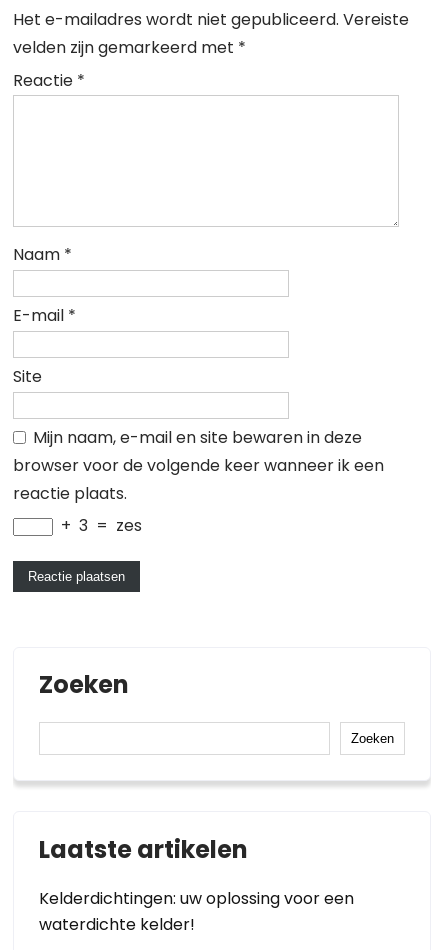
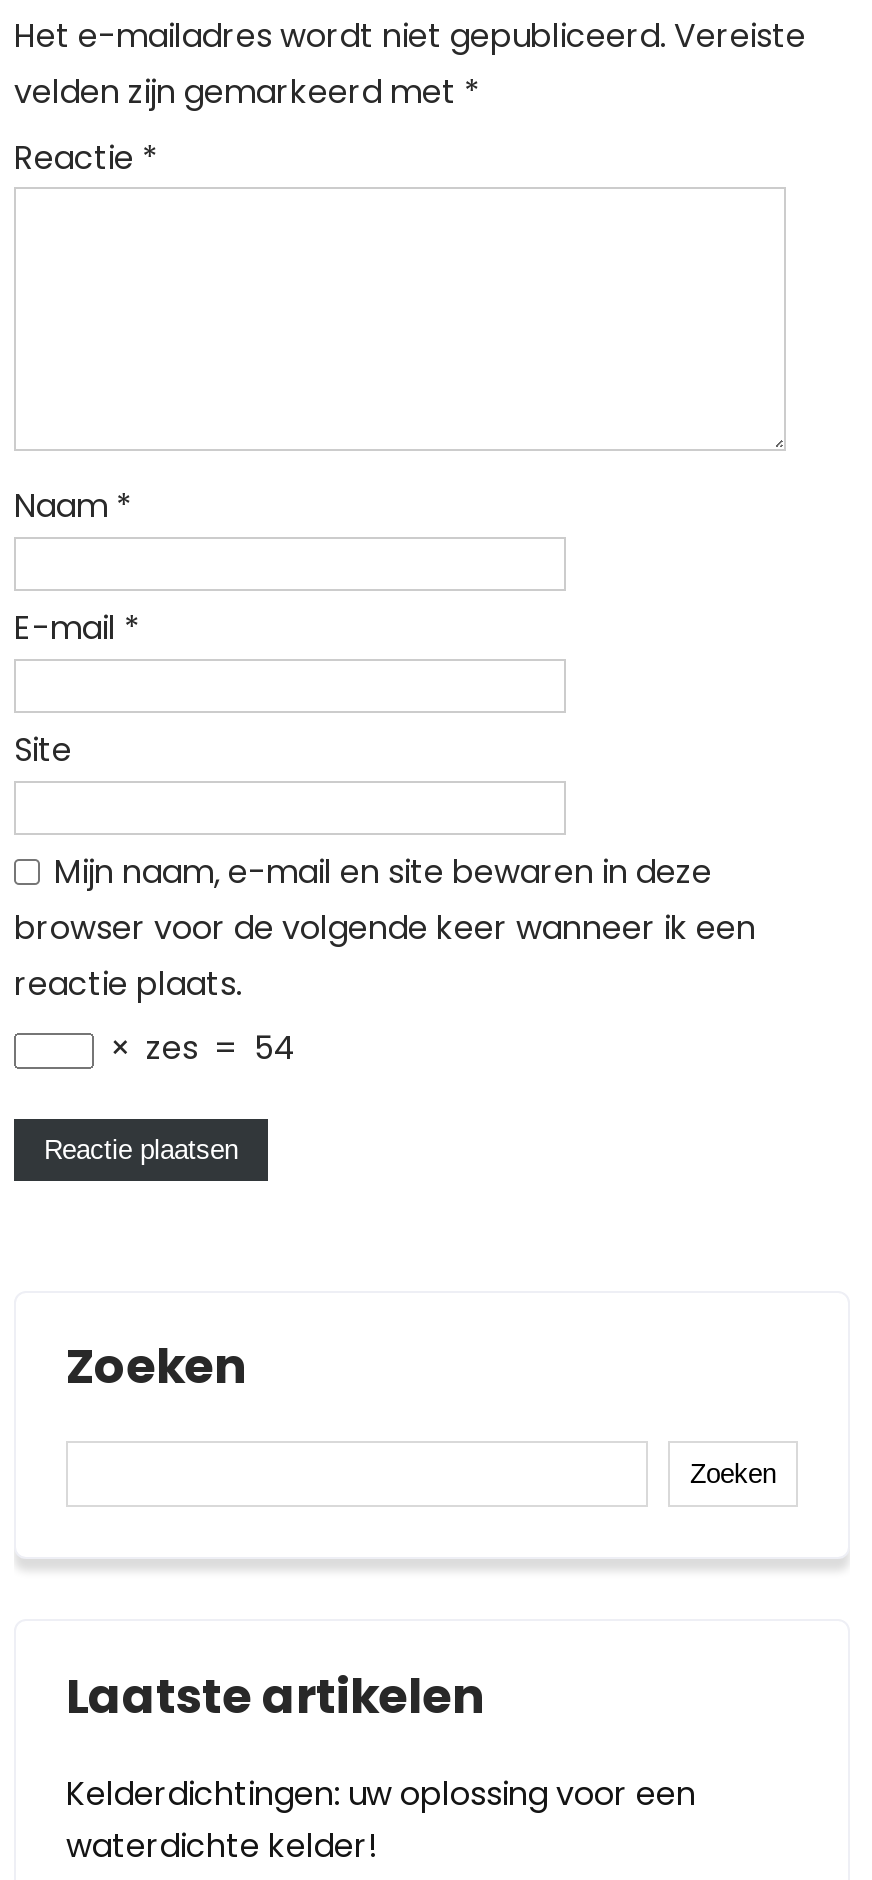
[57,514,142,537] + 3 = zes -> [102,1025,296,1071] × zes = 54

